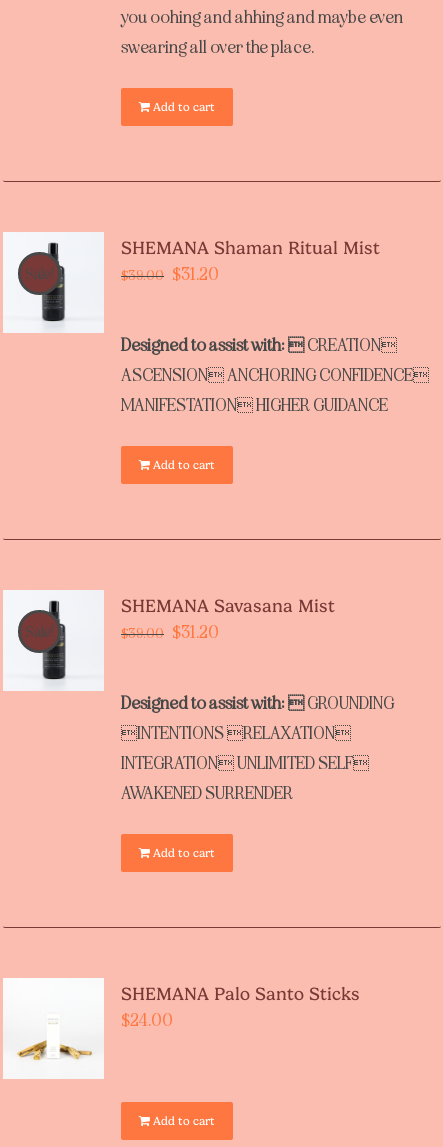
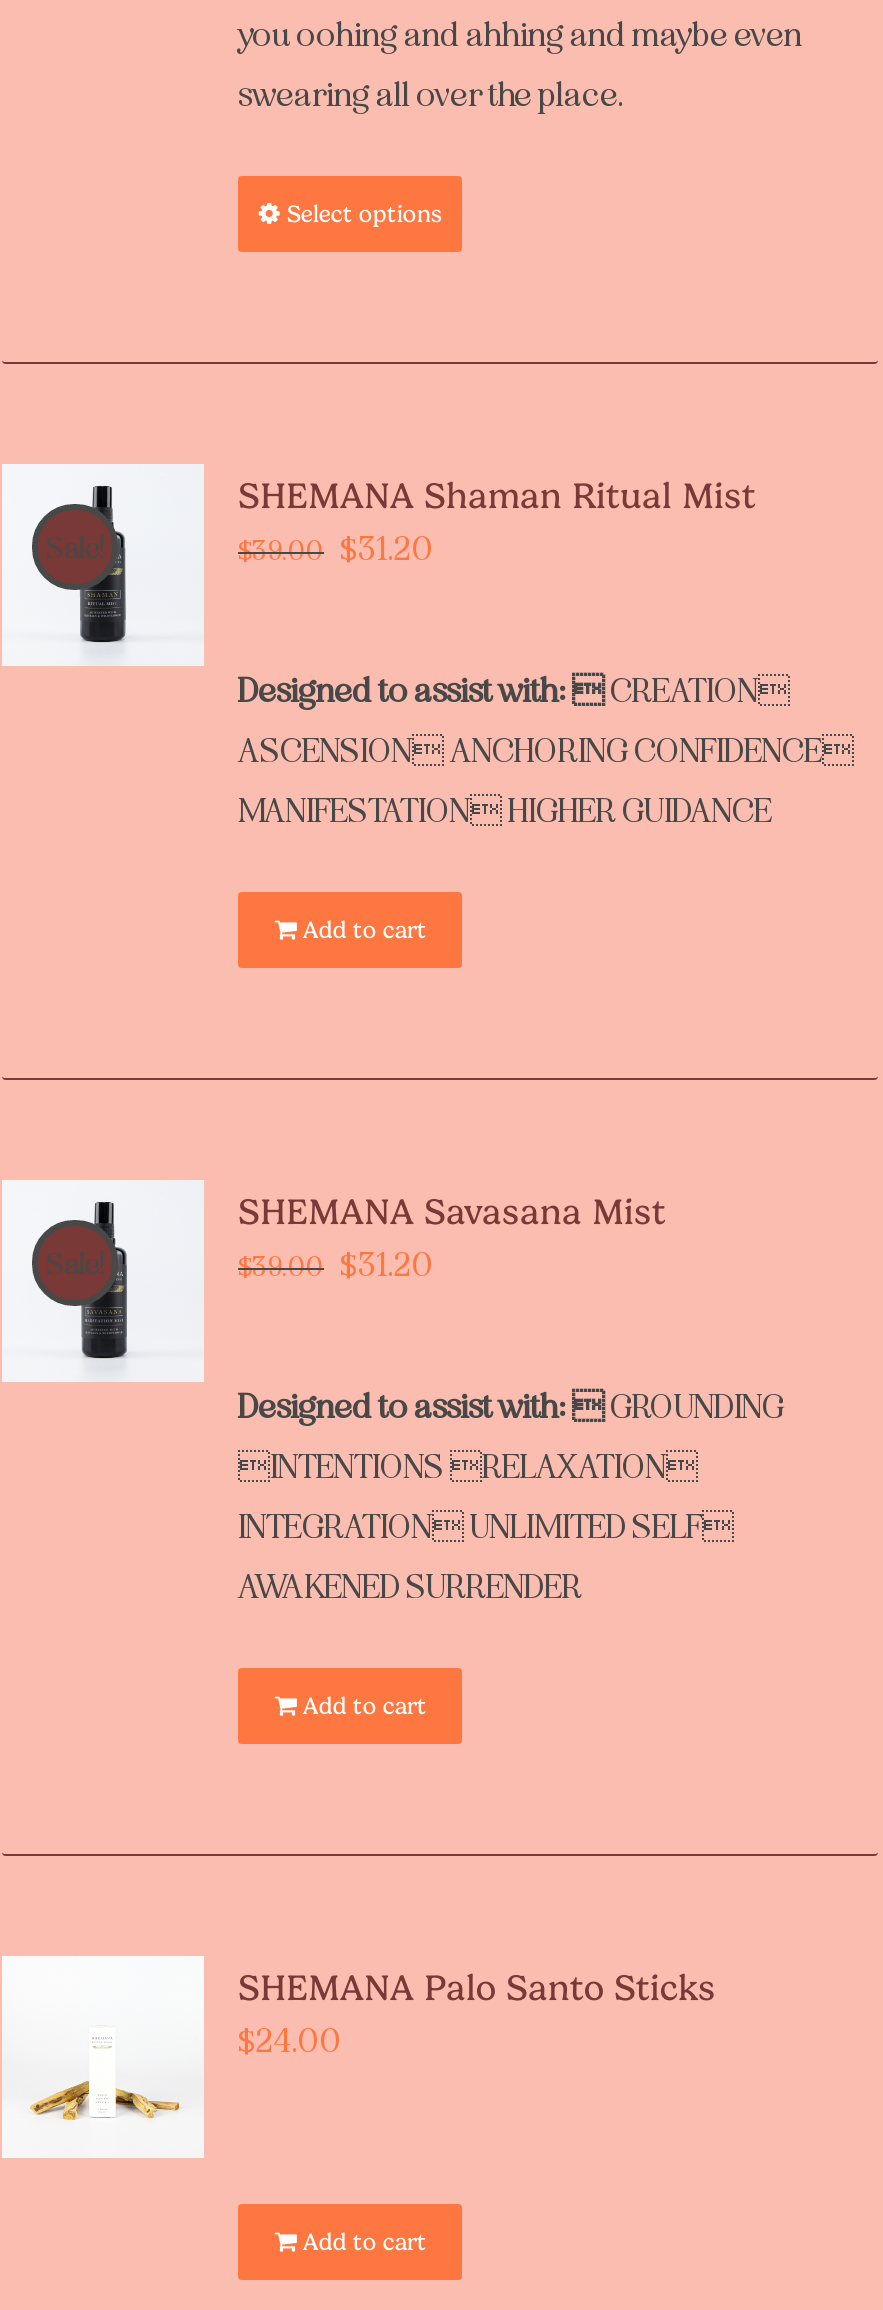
[153,100,215,114] Add to cart -> [287,200,443,228] Select options

